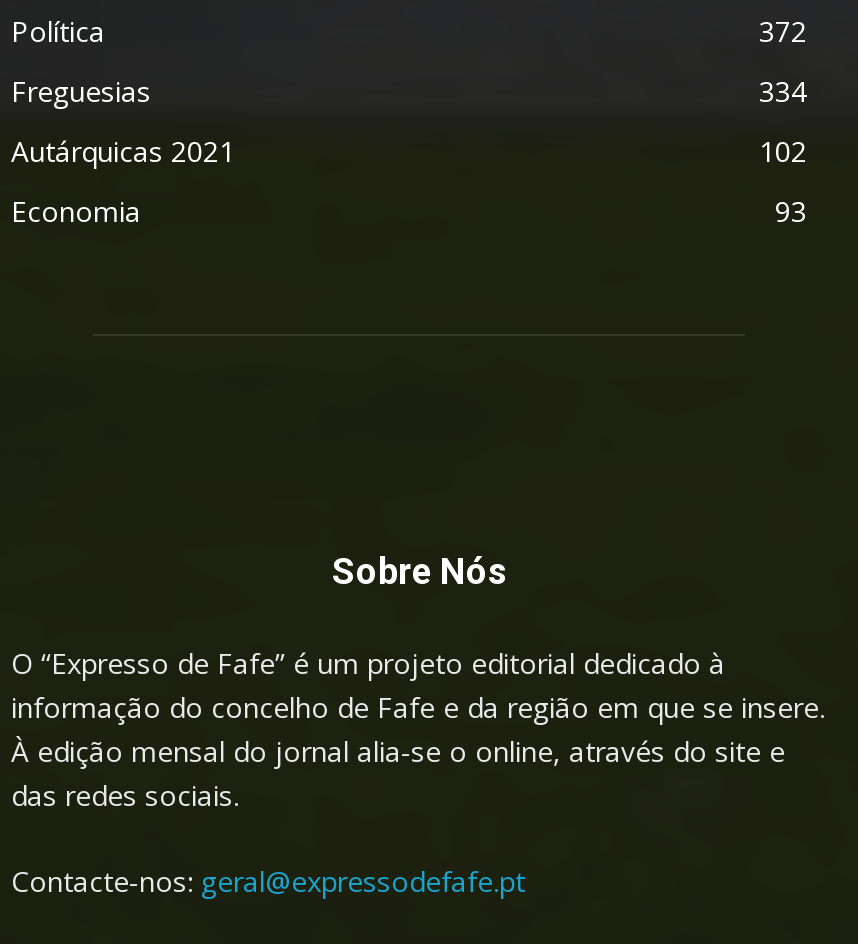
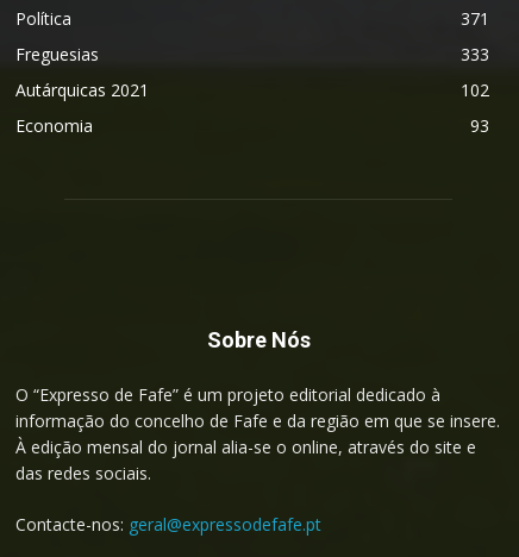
[759,12,807,50] 372 -> [461,7,489,30] 371
[759,72,807,110] 334 -> [461,43,489,66] 333

